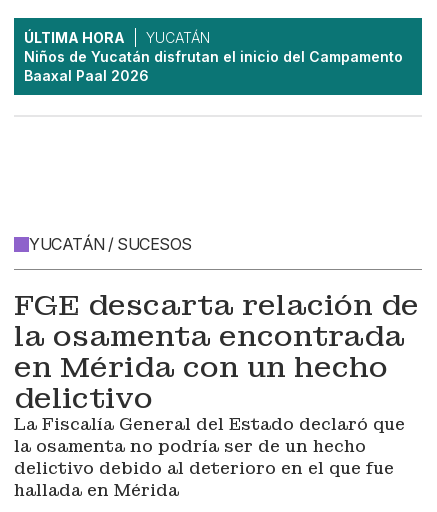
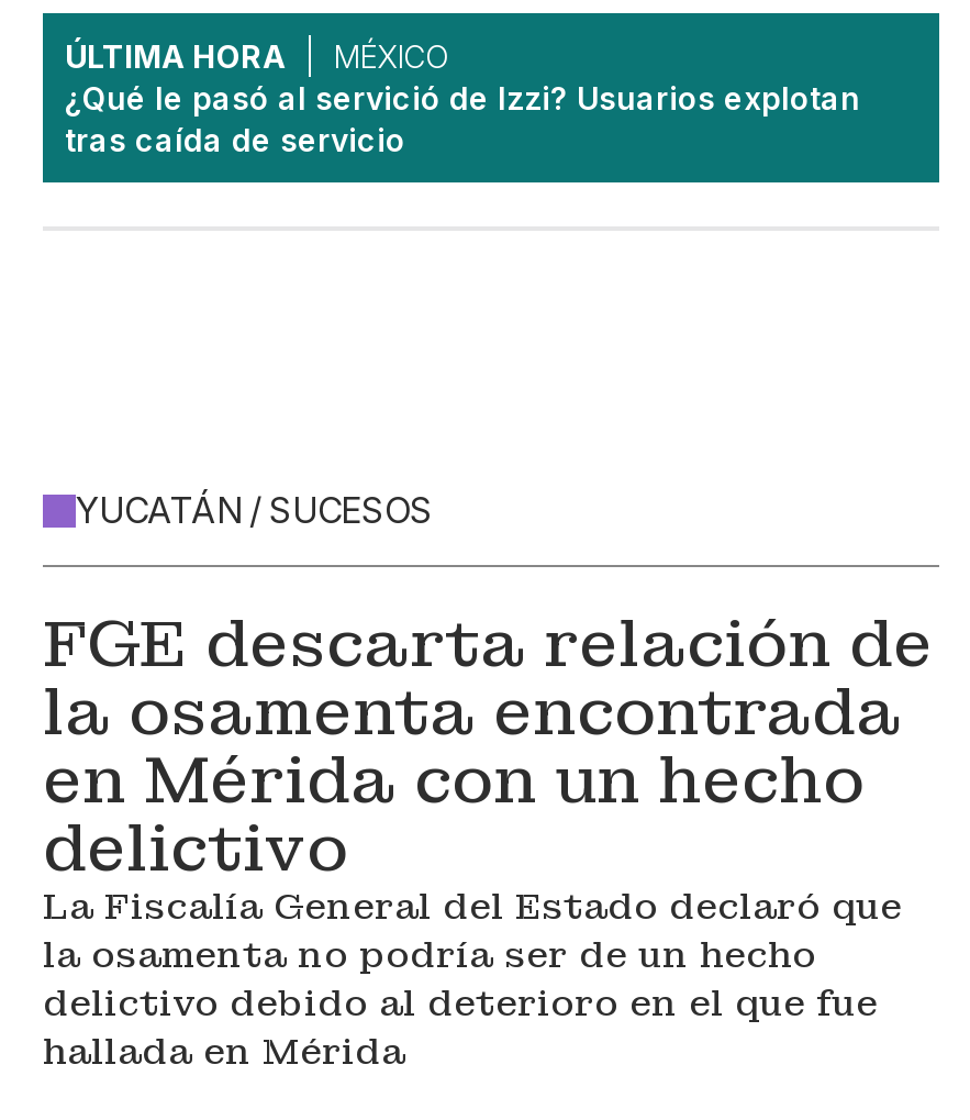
[24,29,403,84] YUCATÁN | Niños de Yucatán disfrutan el inicio del Campamento | Baaxal Paal 2026 -> [65,37,860,158] MÉXICO | ¿Qué le pasó al servició de Izzi? Usuarios explotan | tras caída de servicio

